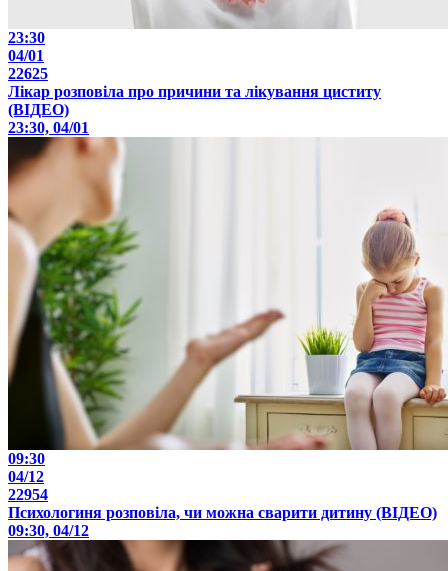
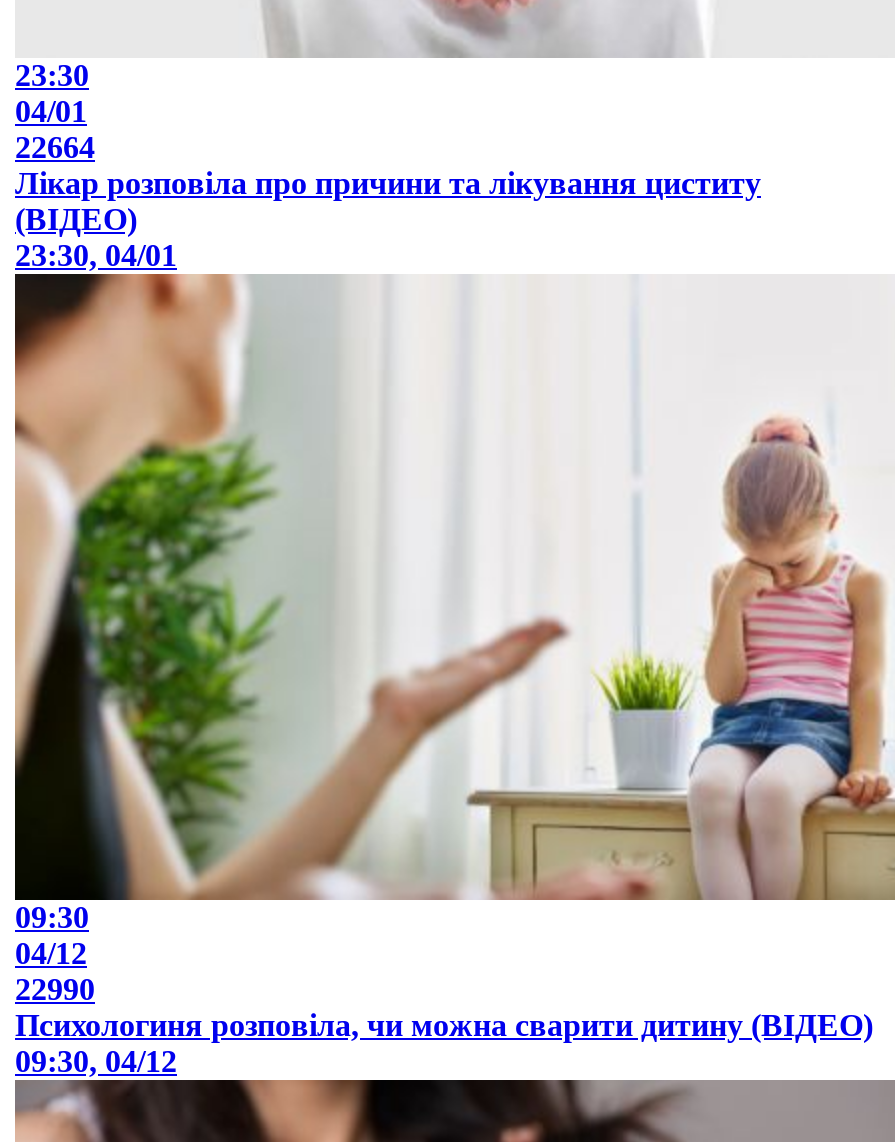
[8,65,48,82] 22625 -> [15,131,95,165] 22664
[8,486,48,503] 22954 -> [15,973,95,1007] 22990

